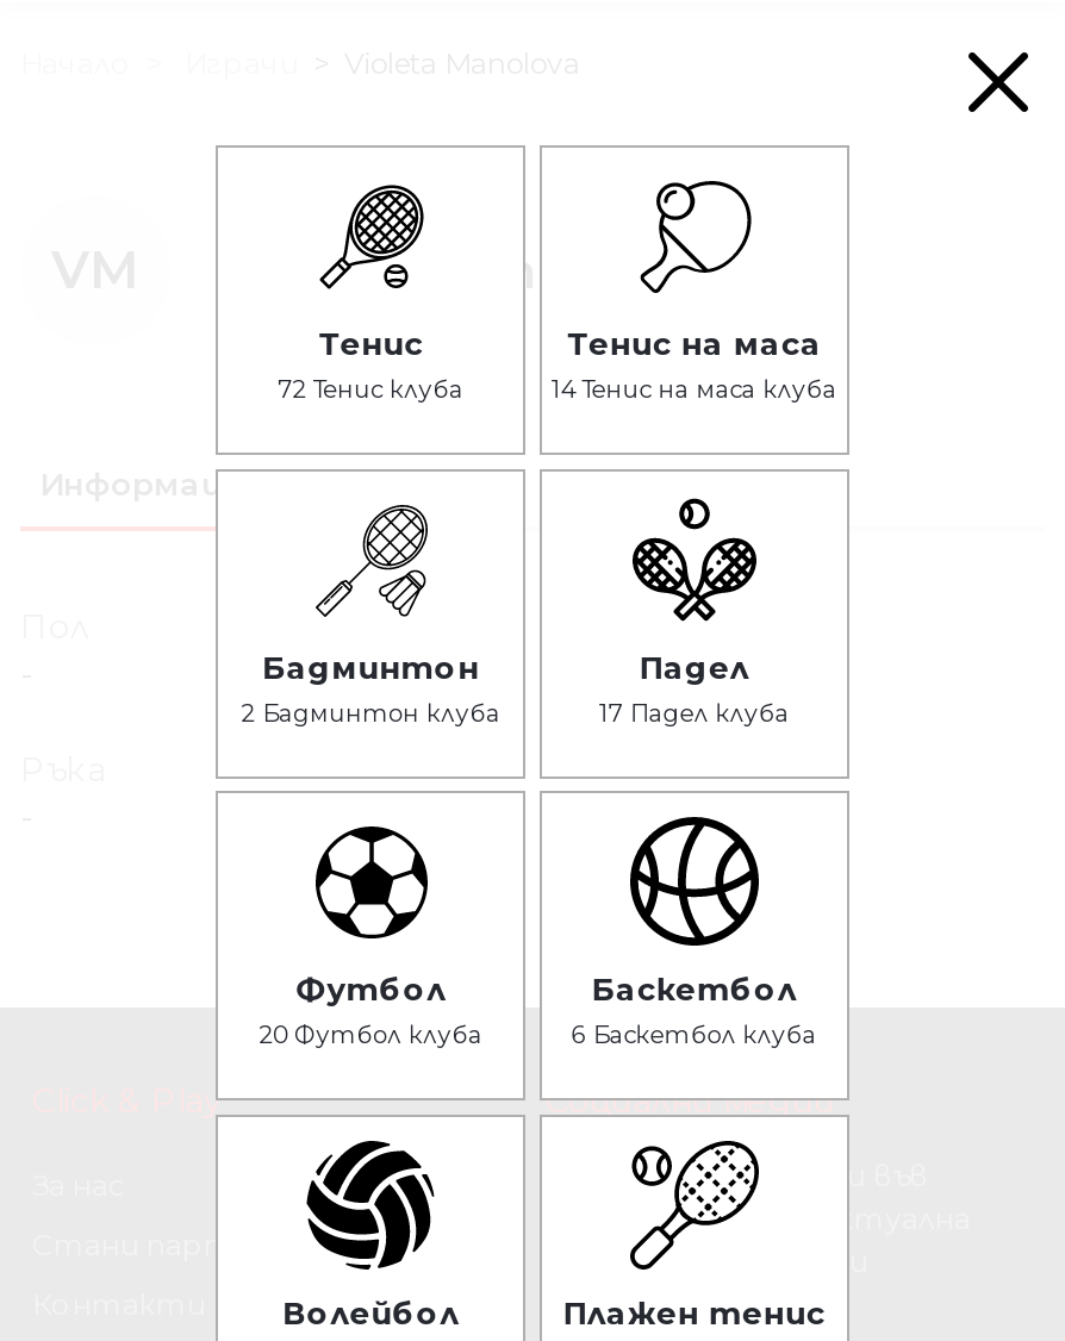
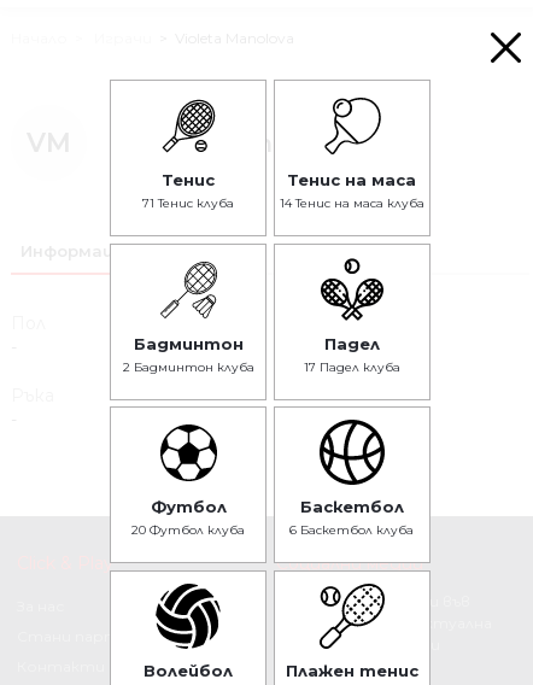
[278,374,464,405] 72 Тенис клуба -> [143,195,234,211] 71 Тенис клуба

